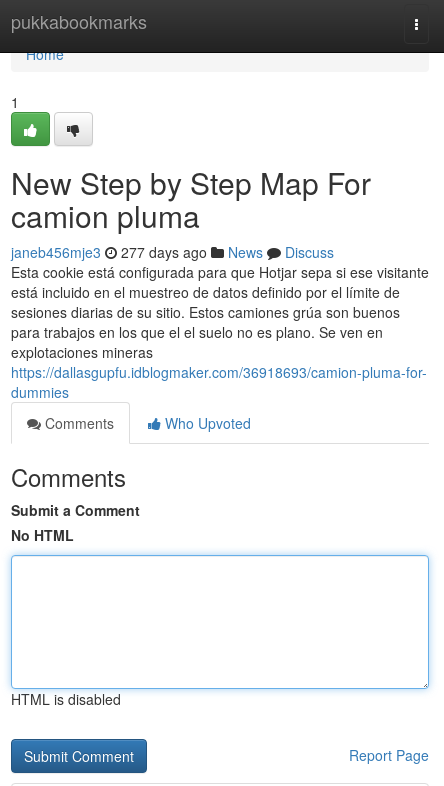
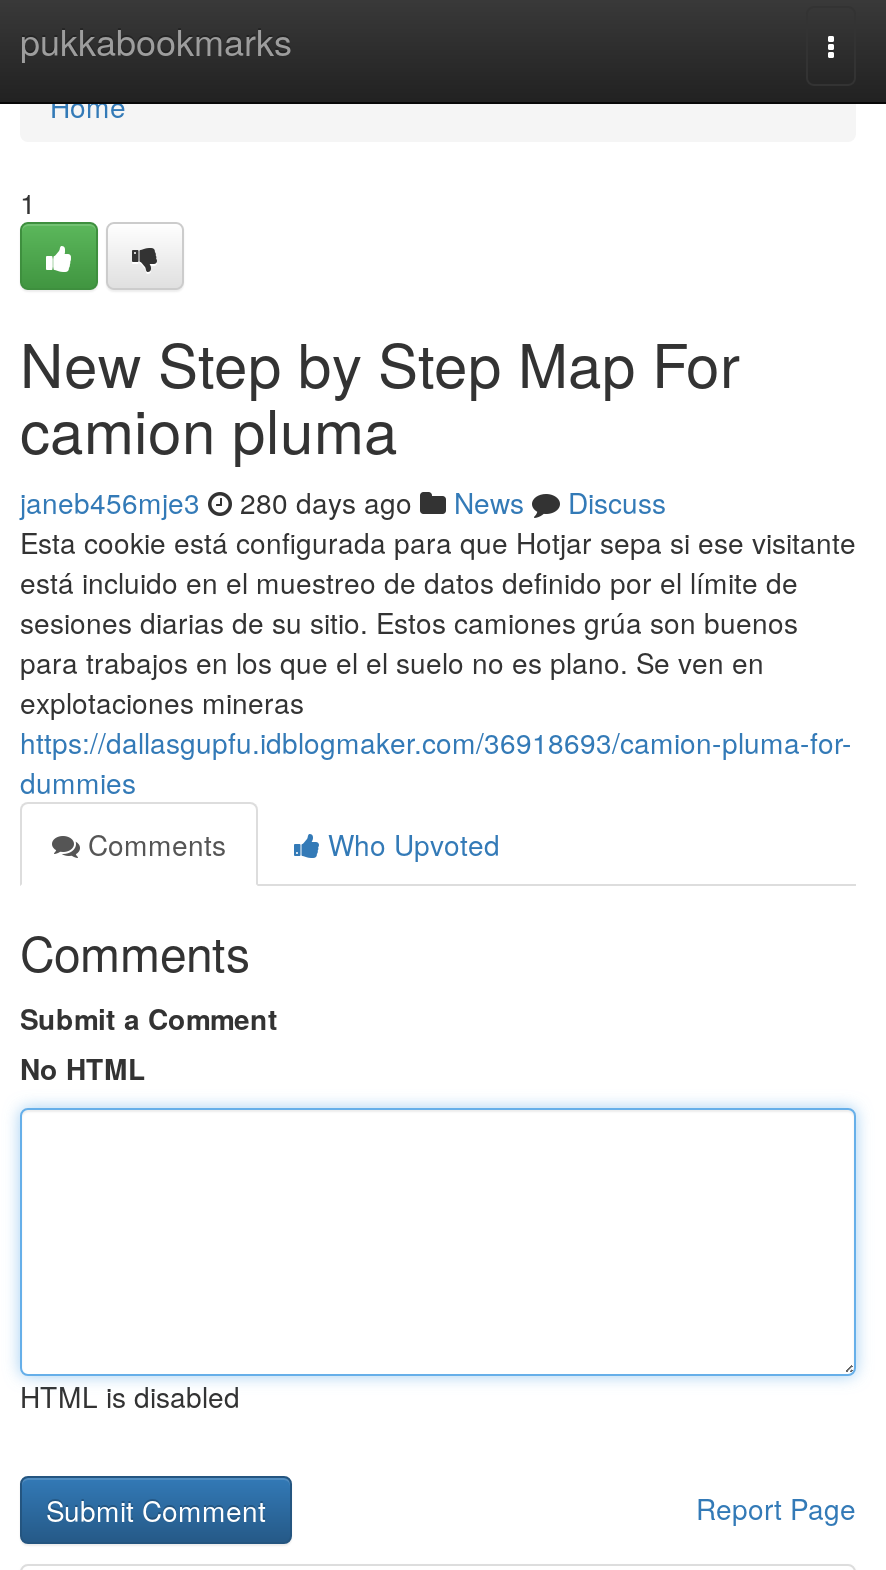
[11,242,334,262] janeb456mje3 277 days ago News Discuss -> [20,482,666,522] janeb456mje3 280 days ago News Discuss

